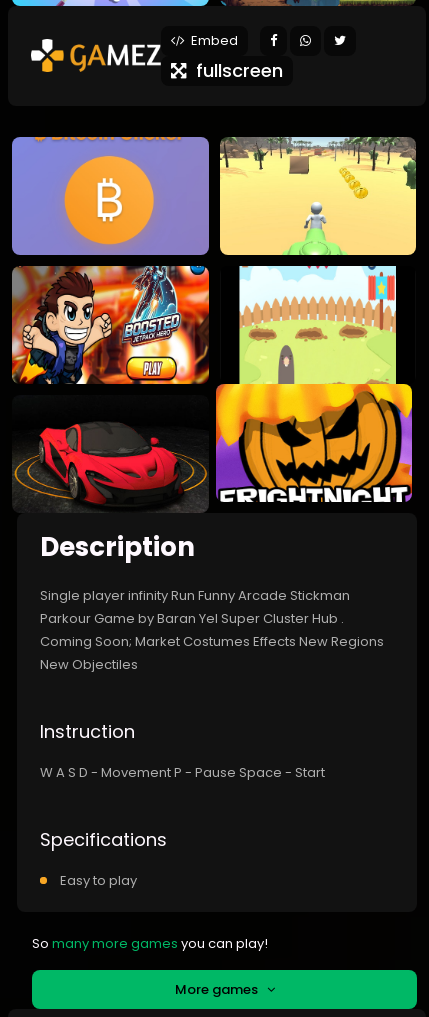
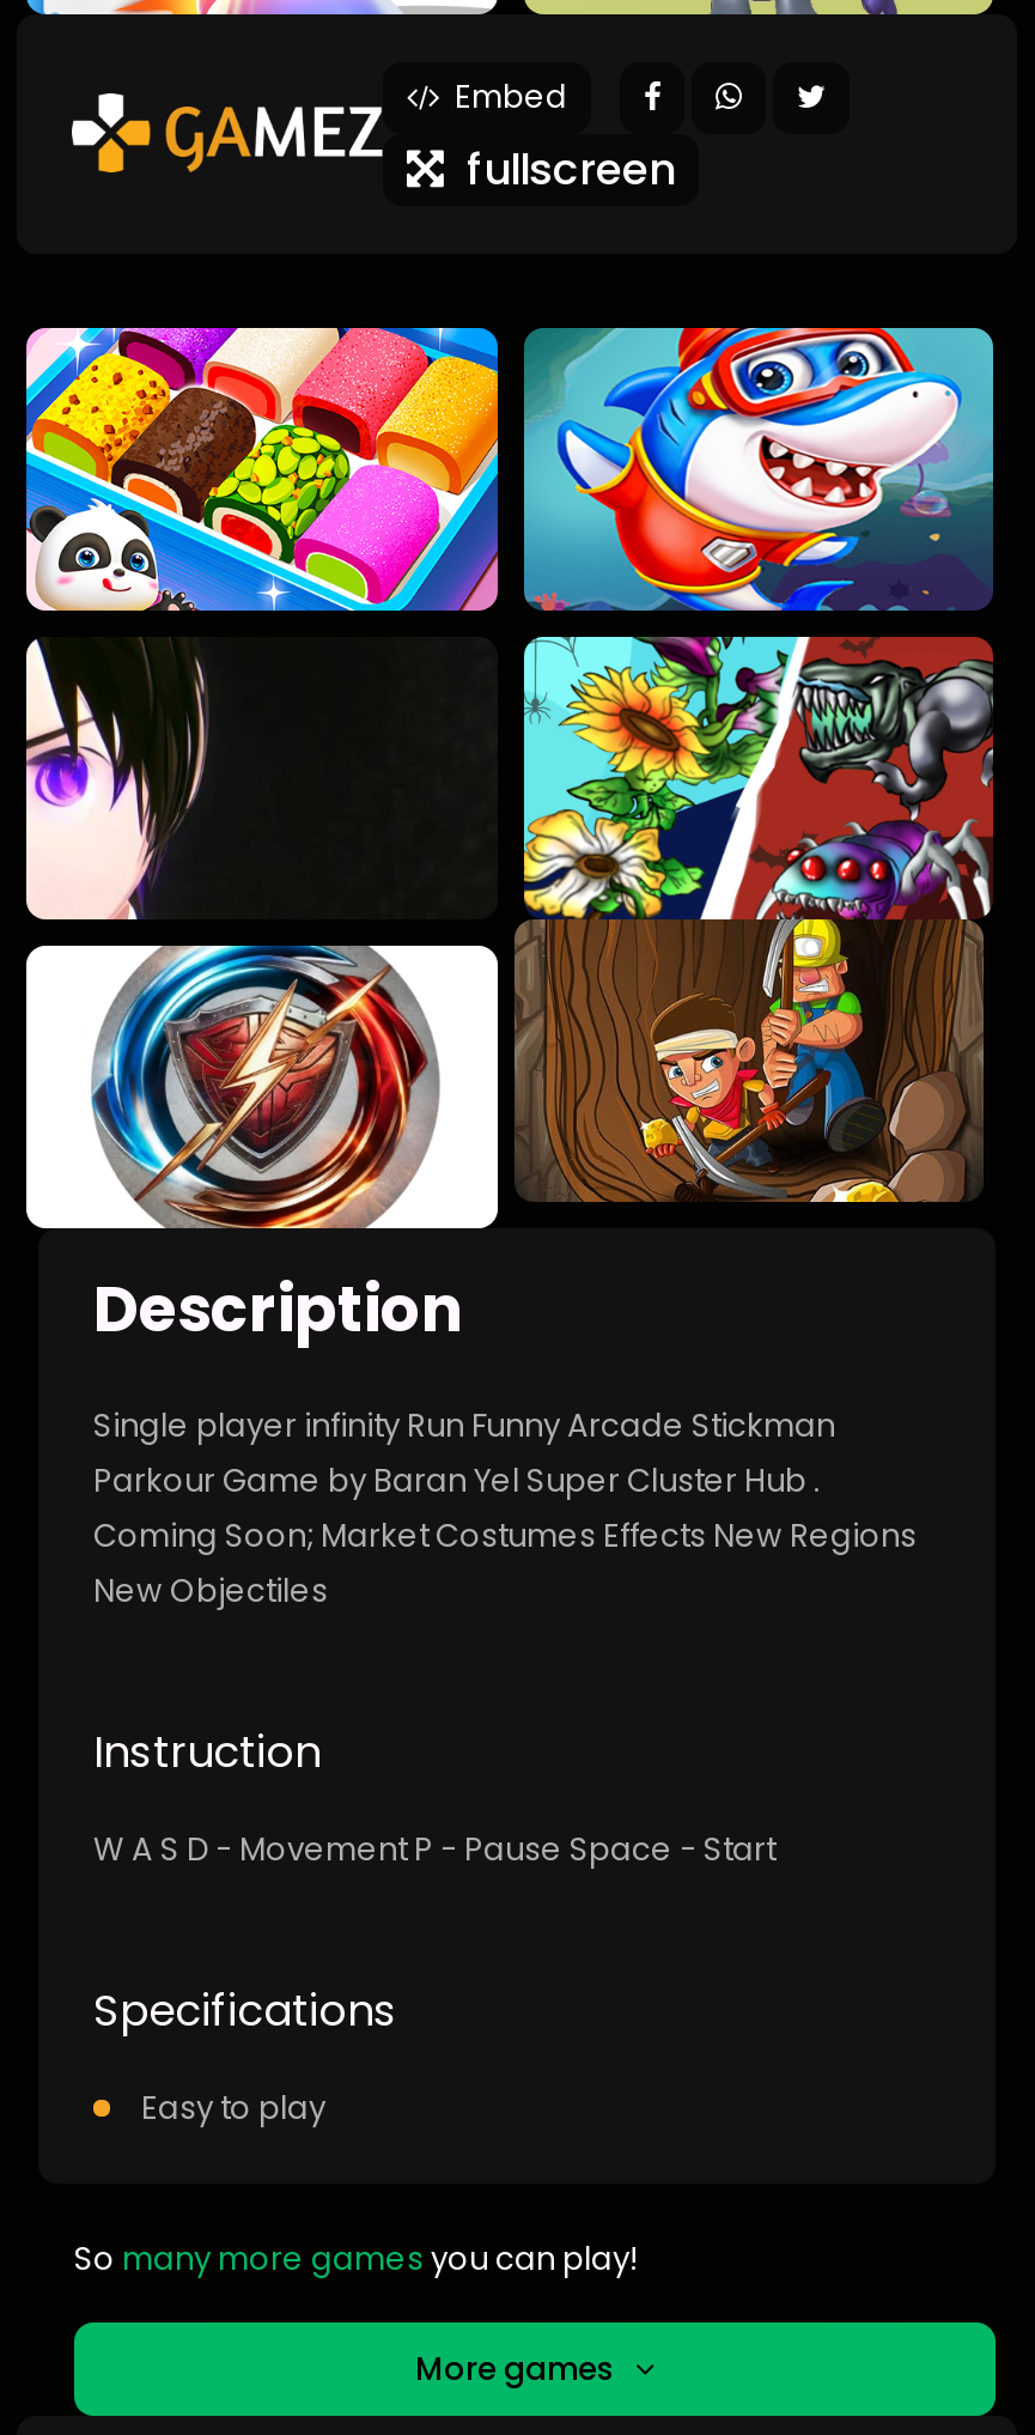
[11,136,210,256] [image] -> [24,326,500,613] [image]
[219,136,417,256] [image] -> [522,326,996,613] [image]
[11,265,416,513] [image] -> [24,634,996,1231] [image]

